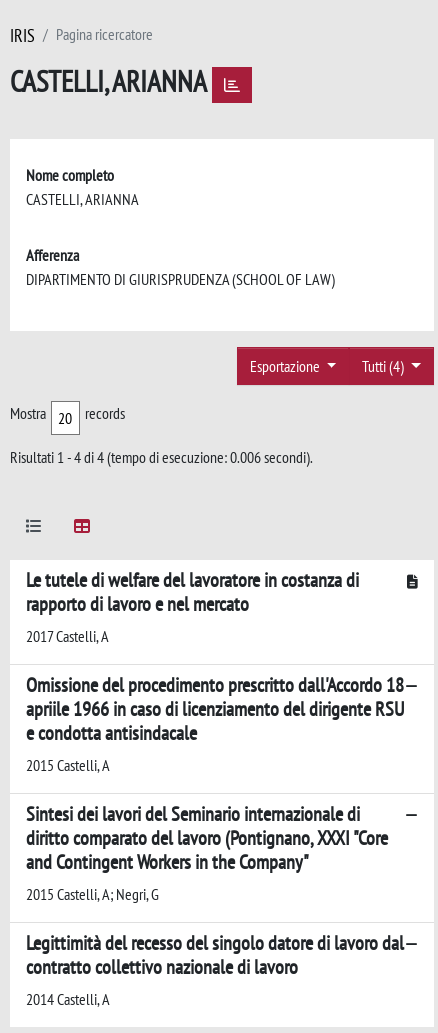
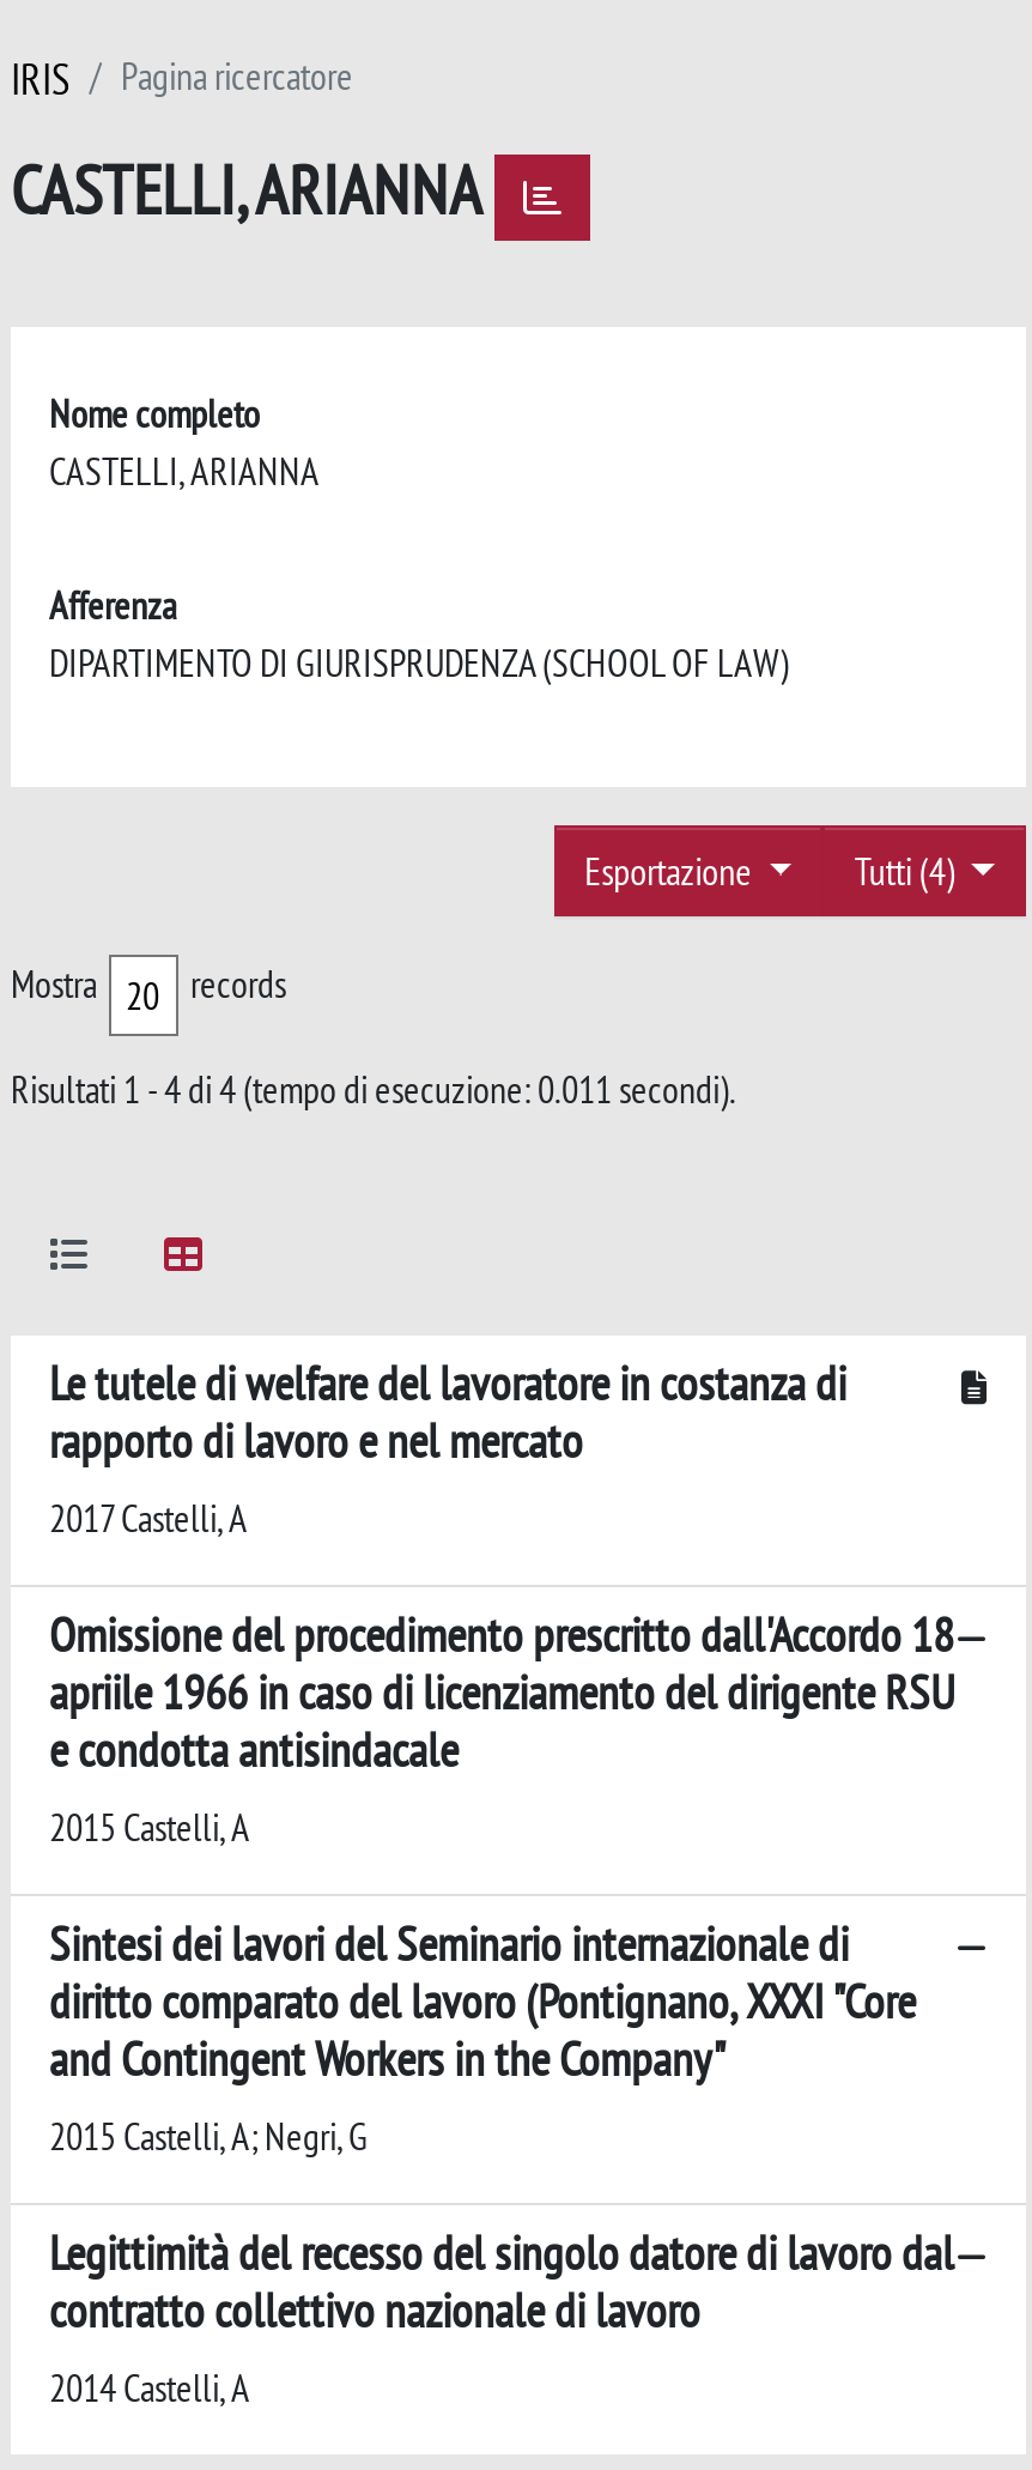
[10,447,313,467] Risultati 1 - 4 di 4 (tempo di esecuzione: 0.006 secondi). -> [11,1064,736,1112] Risultati 1 - 4 di 4 (tempo di esecuzione: 0.011 secondi).

